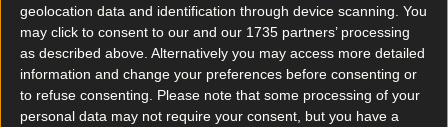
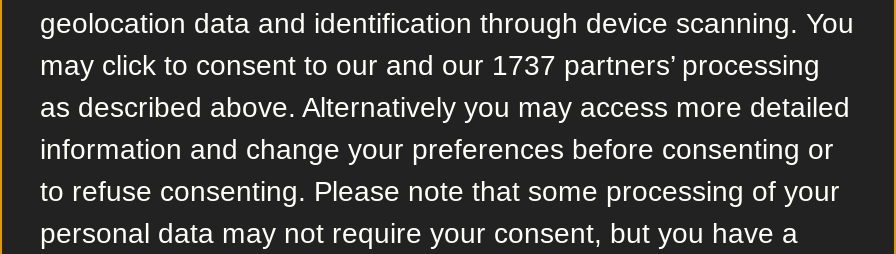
[20,24,410,40] may click to consent to our and our 1735 partners’ processing -> [40,49,820,81] may click to consent to our and our 1737 partners’ processing

